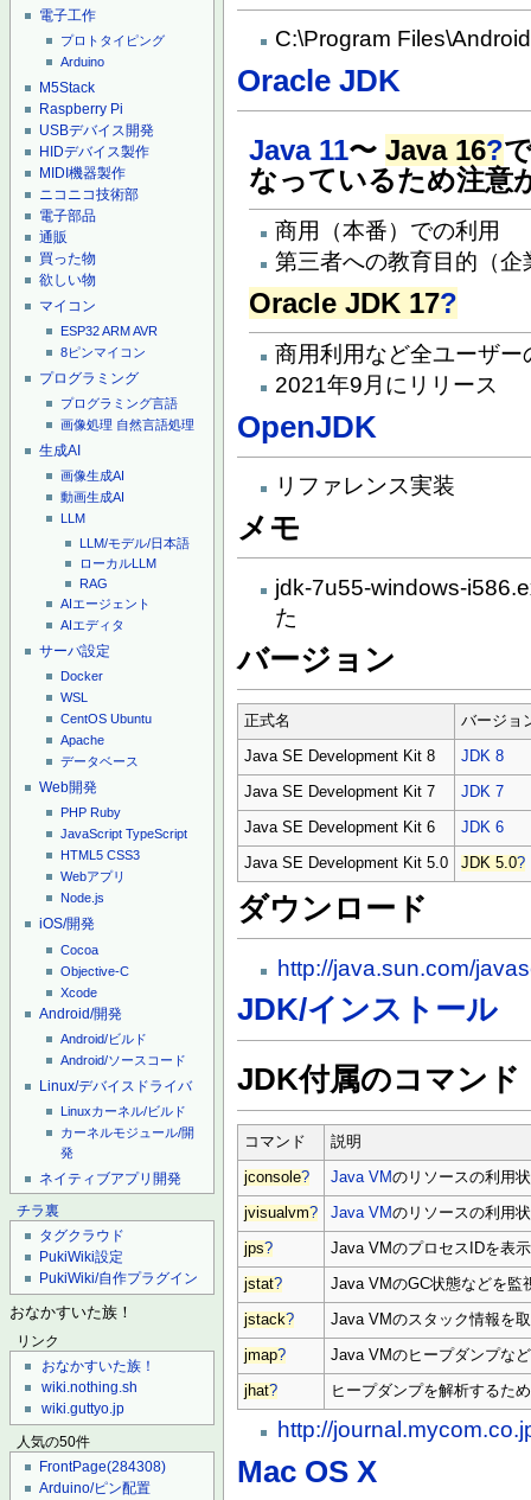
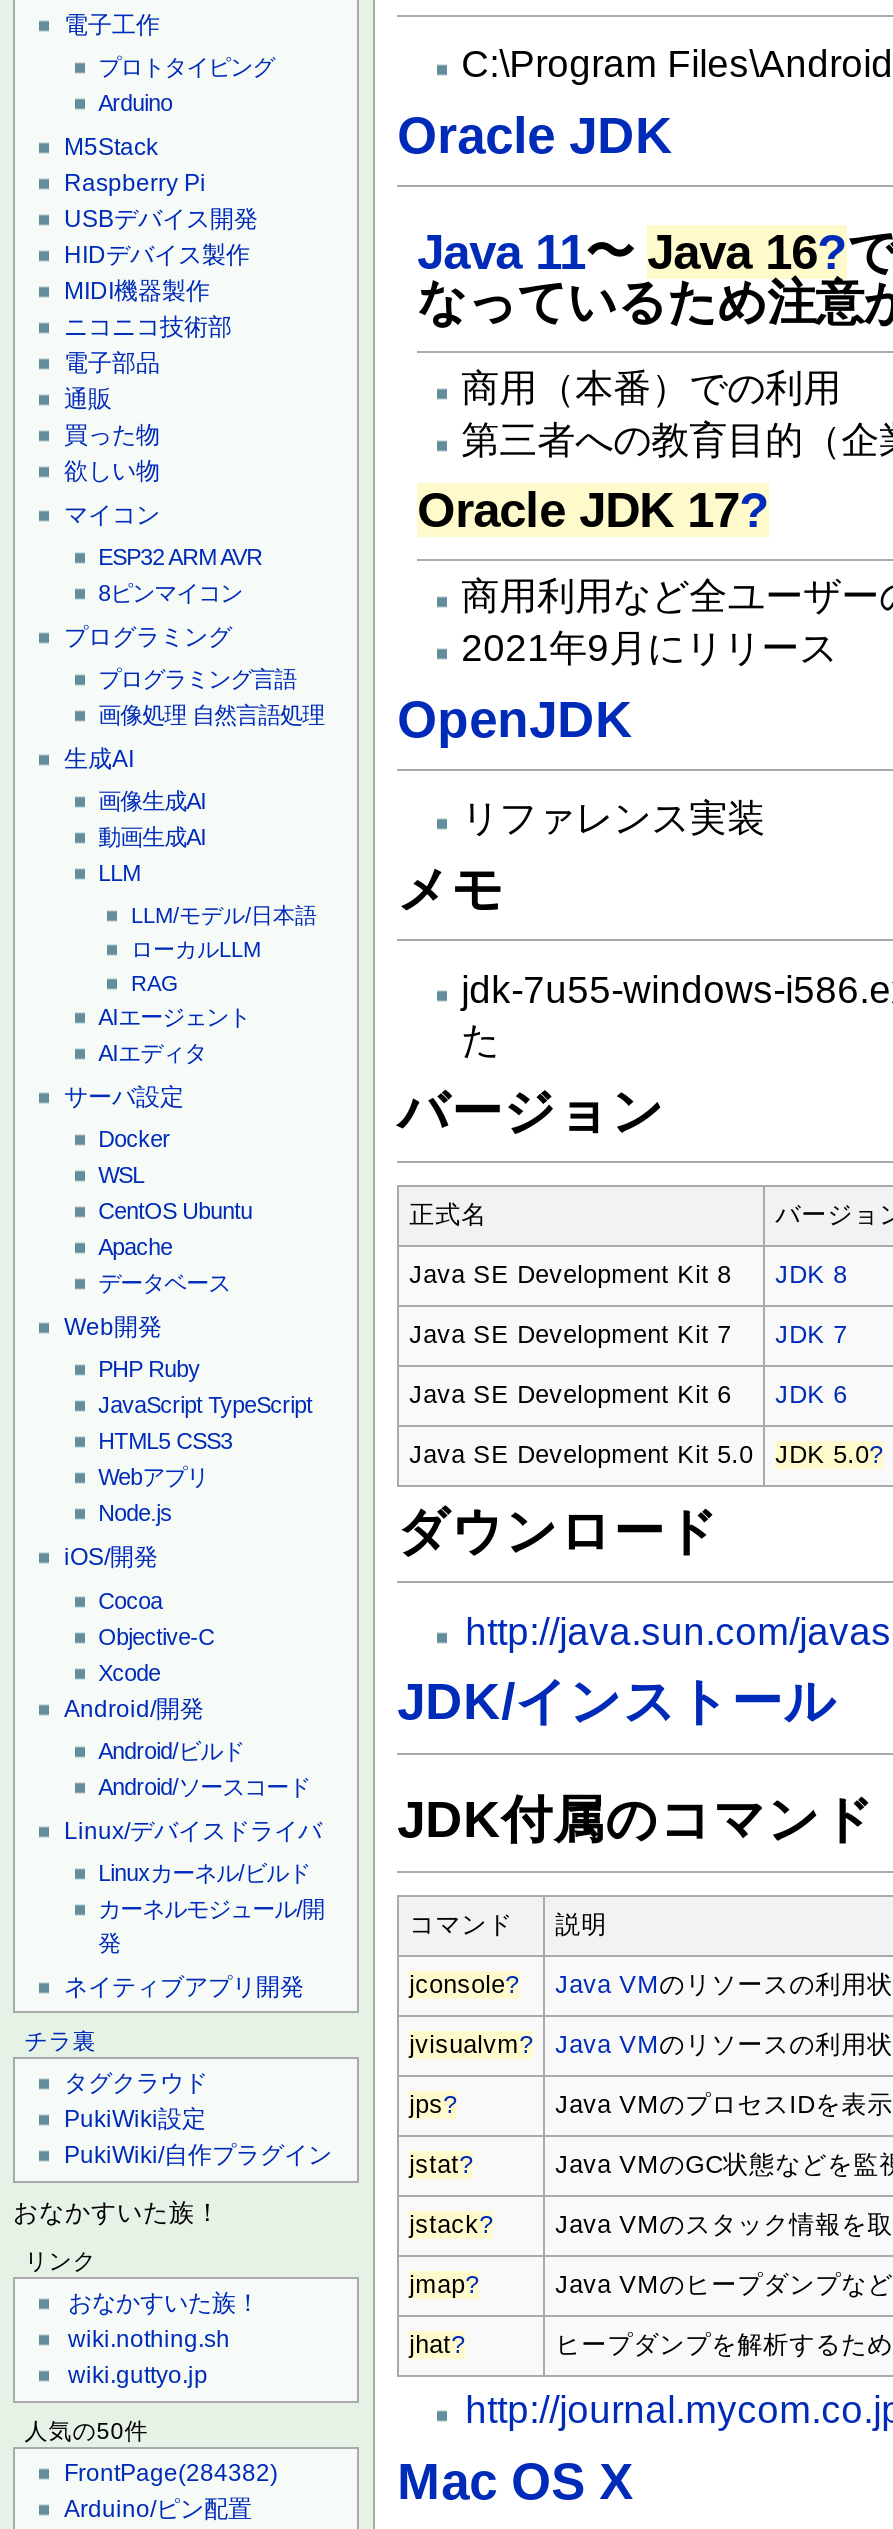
[40,1459,166,1475] FrontPage(284308) -> [64,2459,278,2487] FrontPage(284382)

